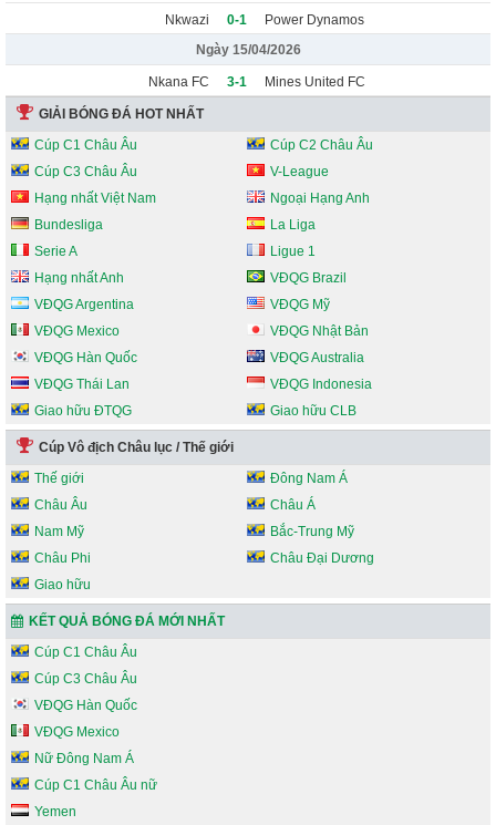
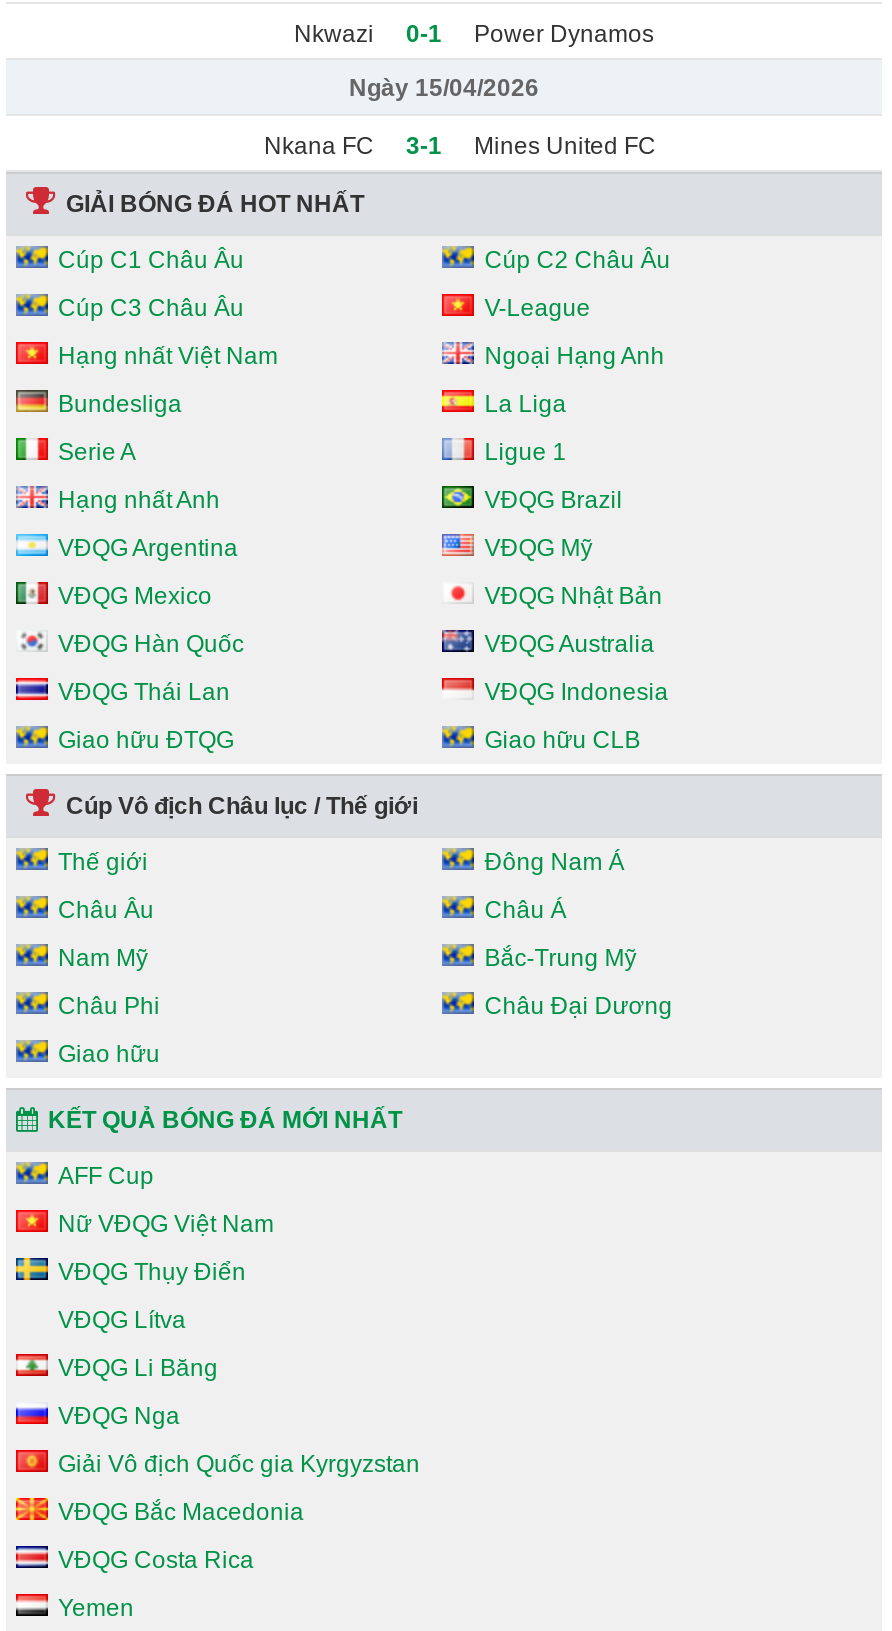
[34,645,157,793] Cúp C1 Châu Âu | Cúp C3 Châu Âu | VĐQG Hàn Quốc | VĐQG Mexico | Nữ Đông Nam Á | Cúp C1 Châu Âu nữ -> [58,1162,420,1574] AFF Cup | Nữ VĐQG Việt Nam | VĐQG Thụy Điển | VĐQG Lítva | VĐQG Li Băng | VĐQG Nga | Giải Vô địch Quốc gia Kyrgyzstan | VĐQG Bắc Macedonia | VĐQG Costa Rica

